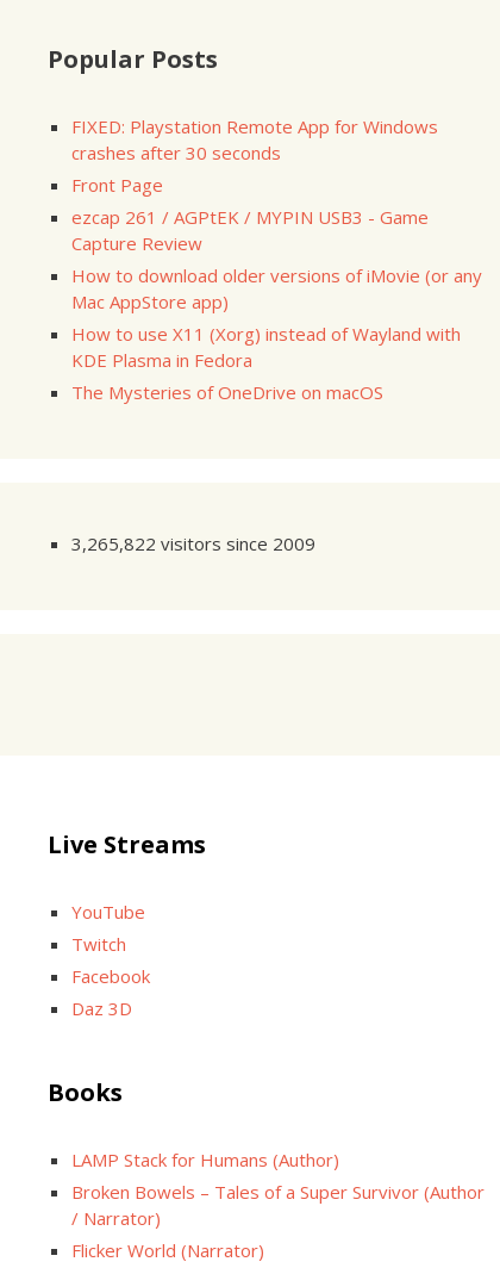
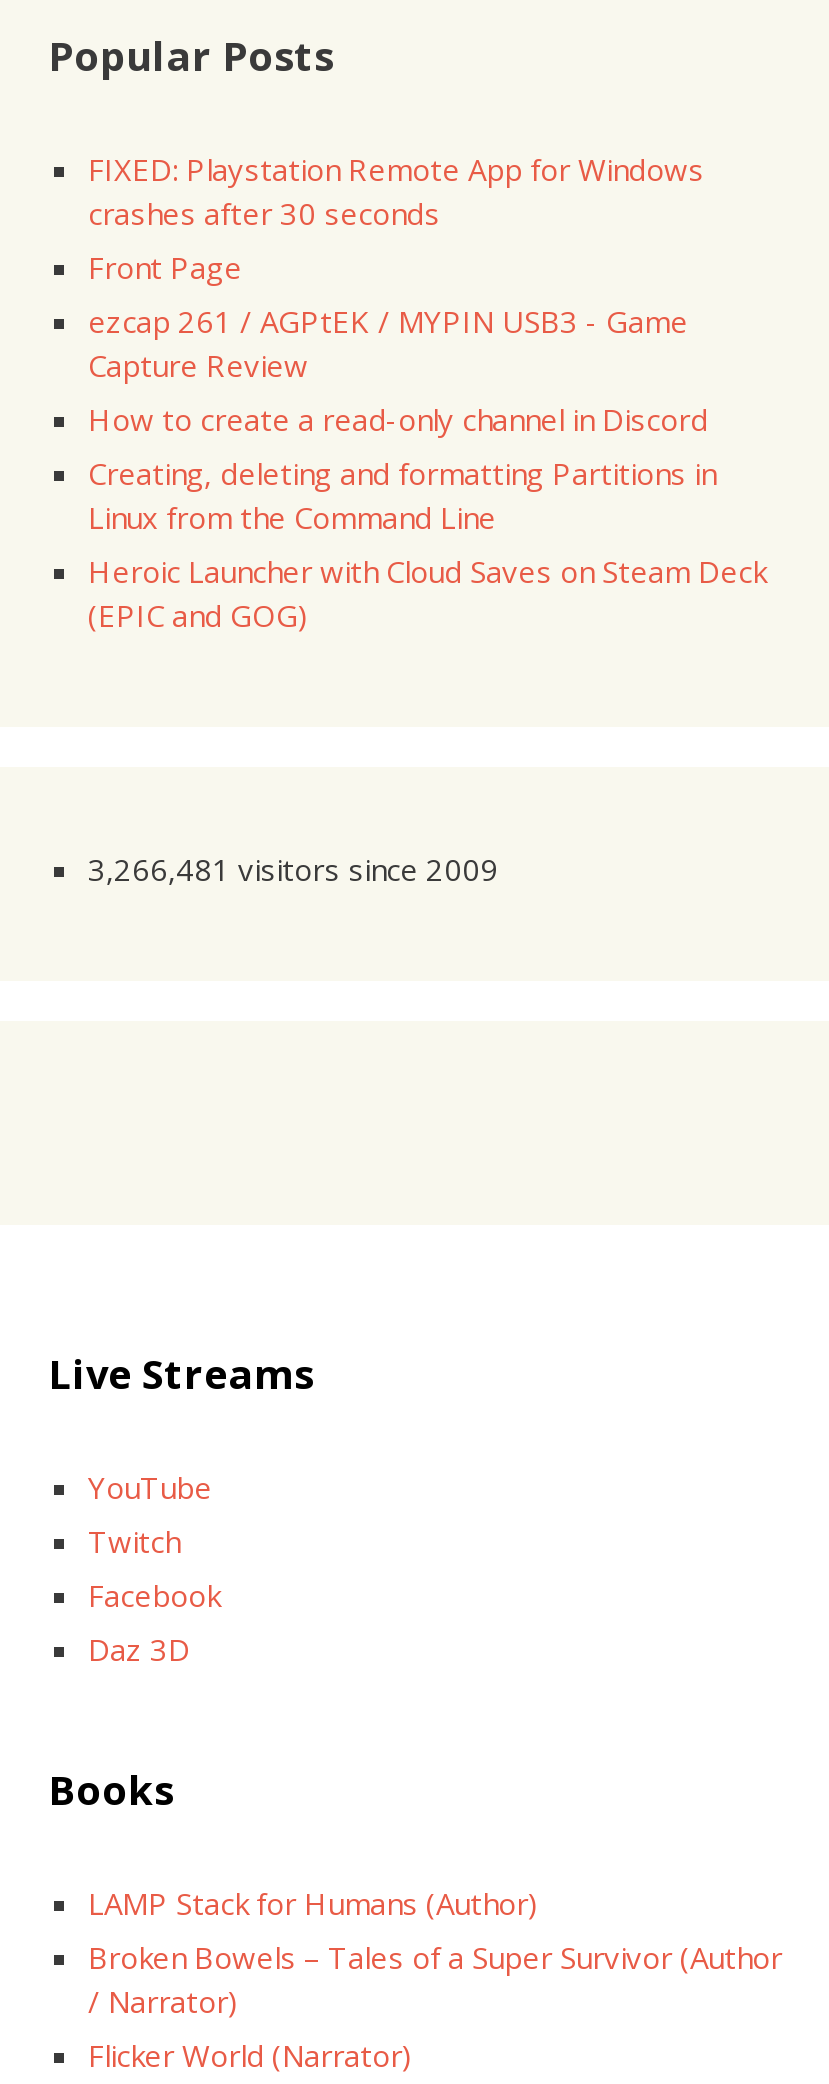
[71,263,482,404] How to download older versions of iMovie (or any | Mac AppStore app) | How to use X11 (Xorg) instead of Wayland with | KDE Plasma in Fedora | The Mysteries of OneDrive on macOS -> [88,399,766,635] How to create a read-only channel in Discord | Creating, deleting and formatting Partitions in | Linux from the Command Line | Heroic Launcher with Cloud Saves on Steam Deck | (EPIC and GOG)
[71,532,315,555] 3,265,822 visitors since 2009 -> [88,849,498,889] 3,266,481 visitors since 2009

